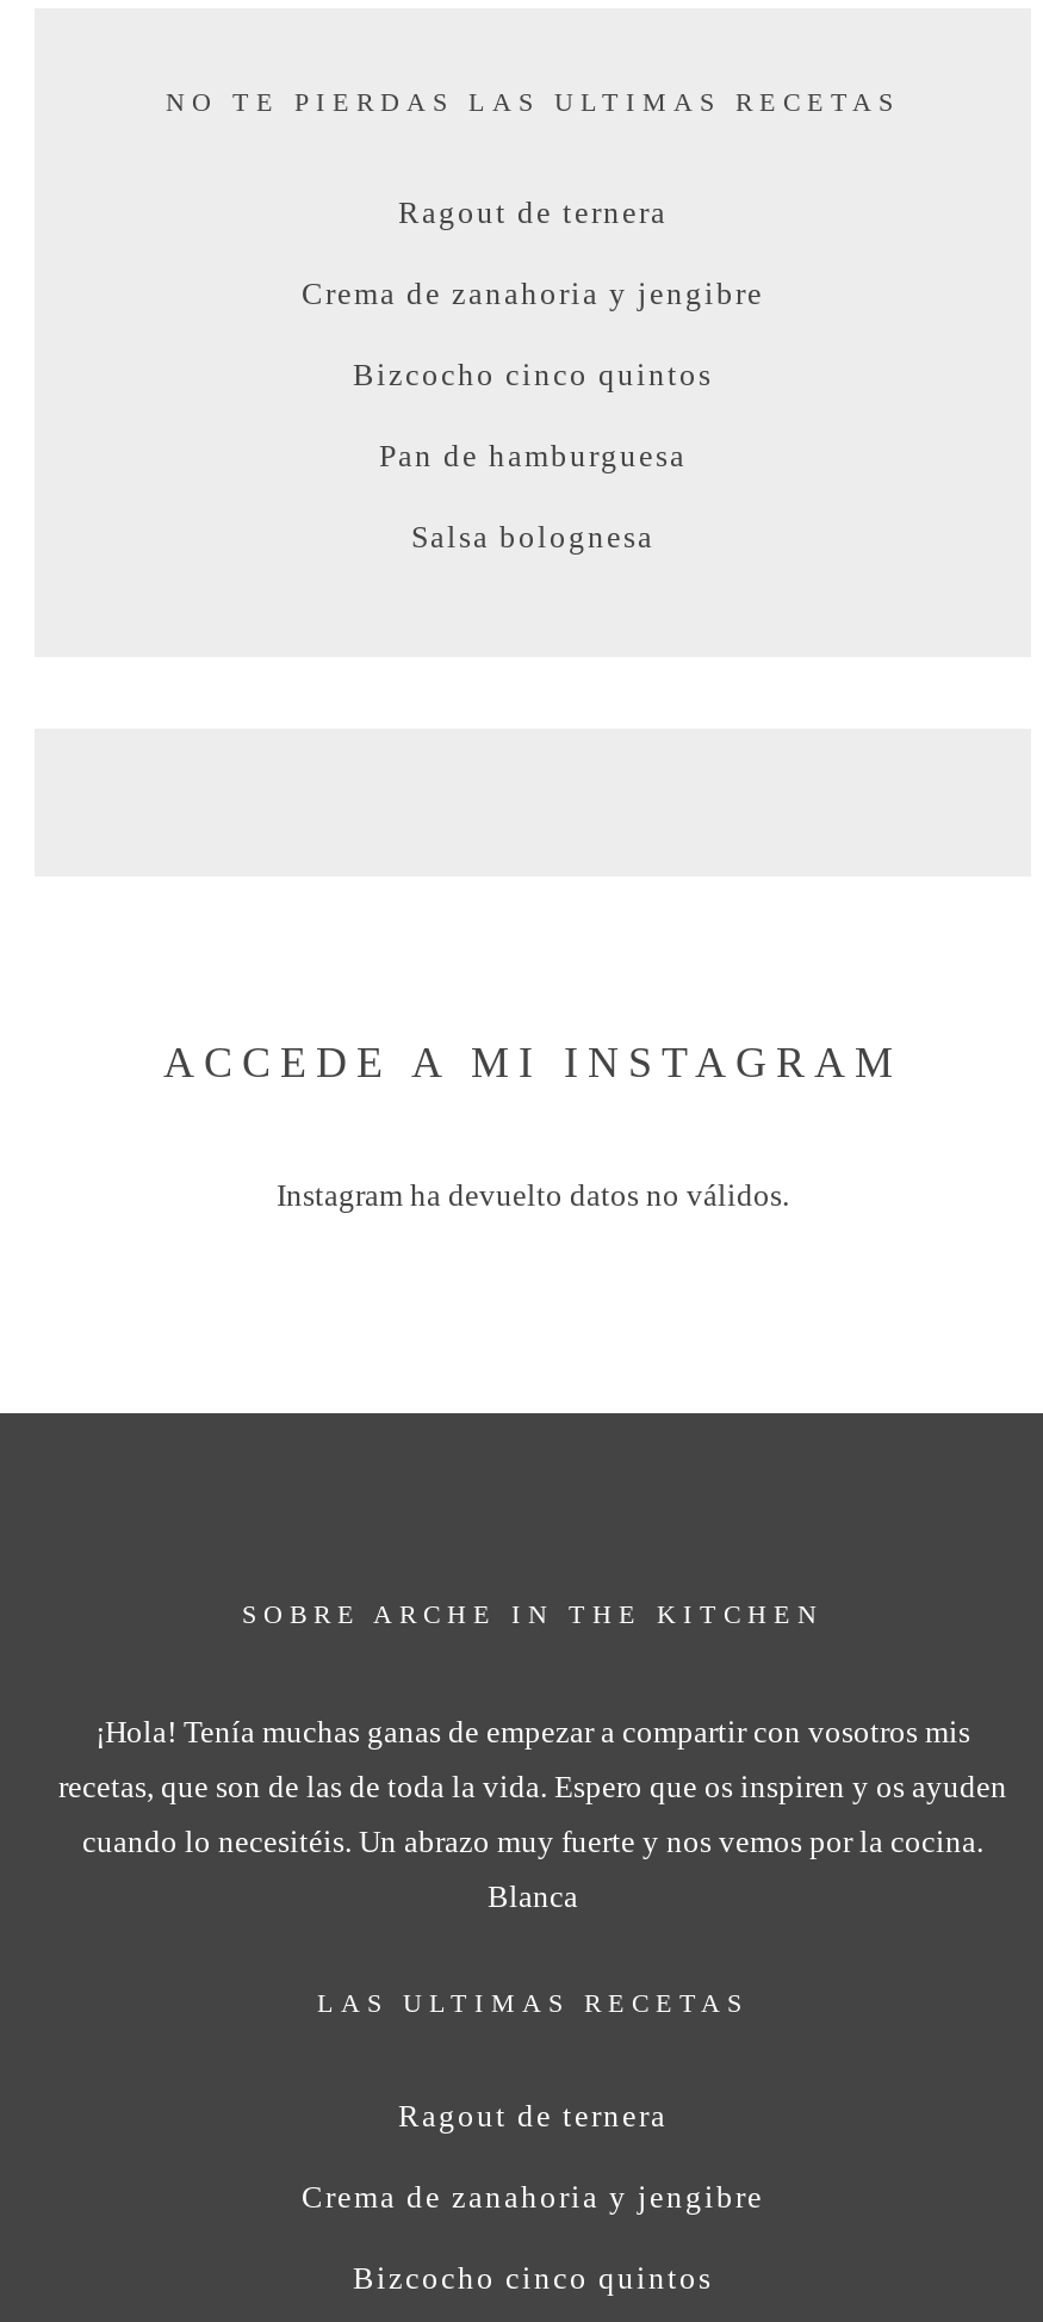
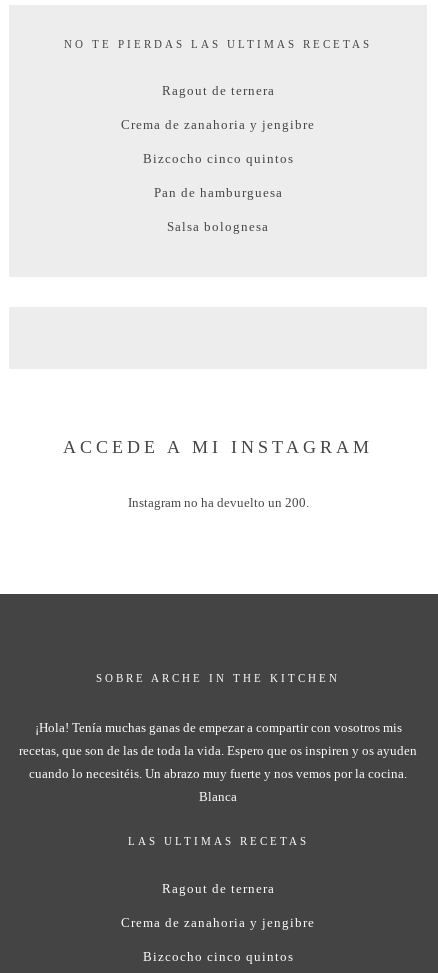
[277,1177,789,1212] Instagram ha devuelto datos no válidos. -> [127,495,308,510] Instagram no ha devuelto un 200.

